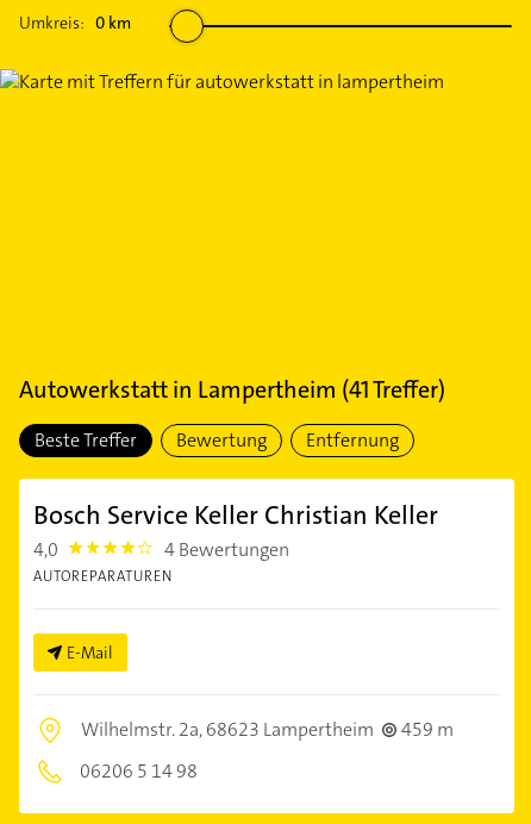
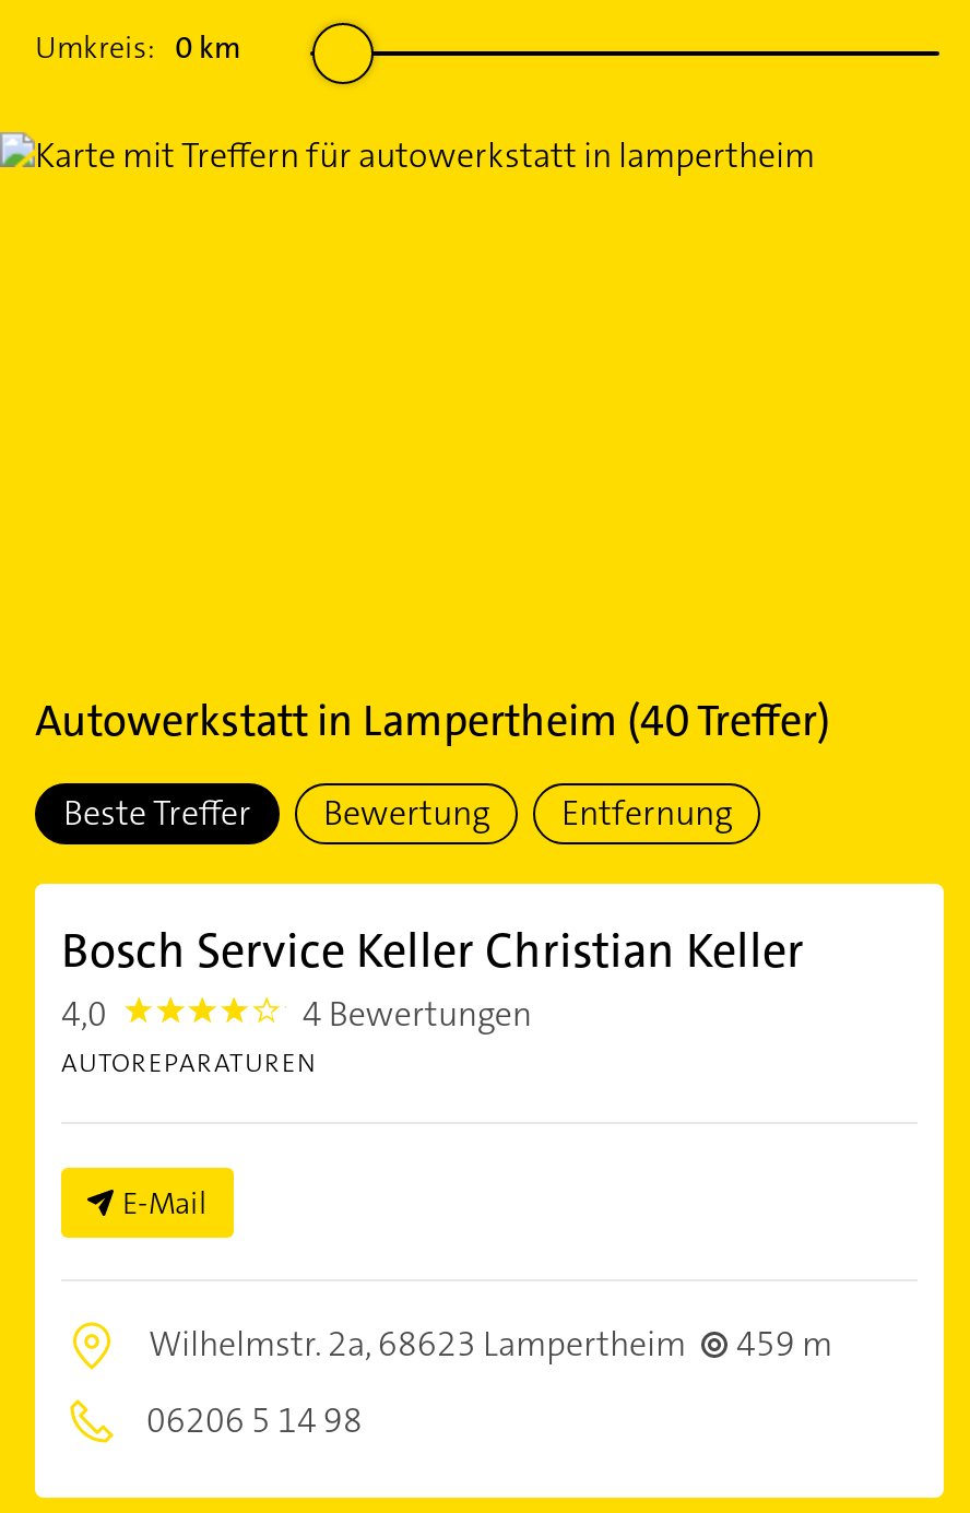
[19,374,445,405] Autowerkstatt in Lampertheim (41 Treffer) -> [35,692,830,748] Autowerkstatt in Lampertheim (40 Treffer)

